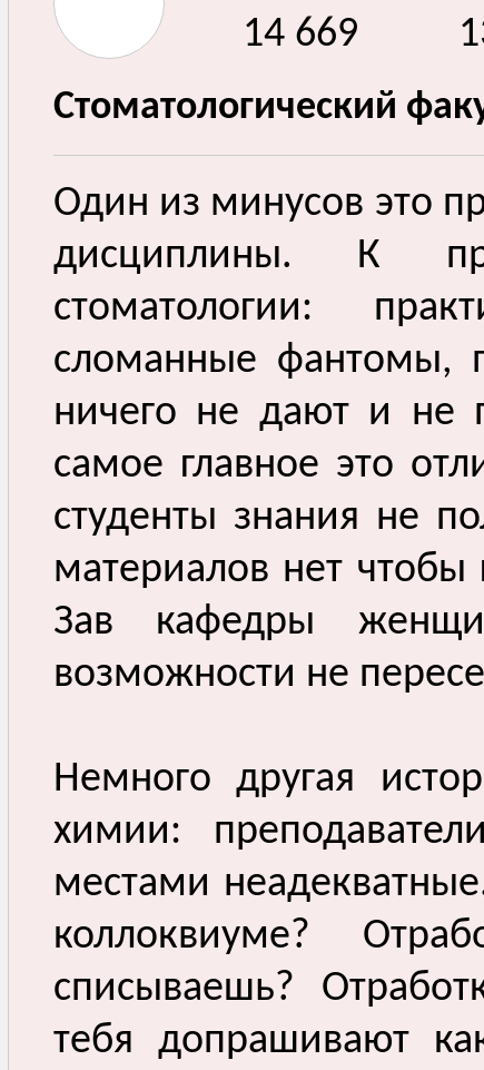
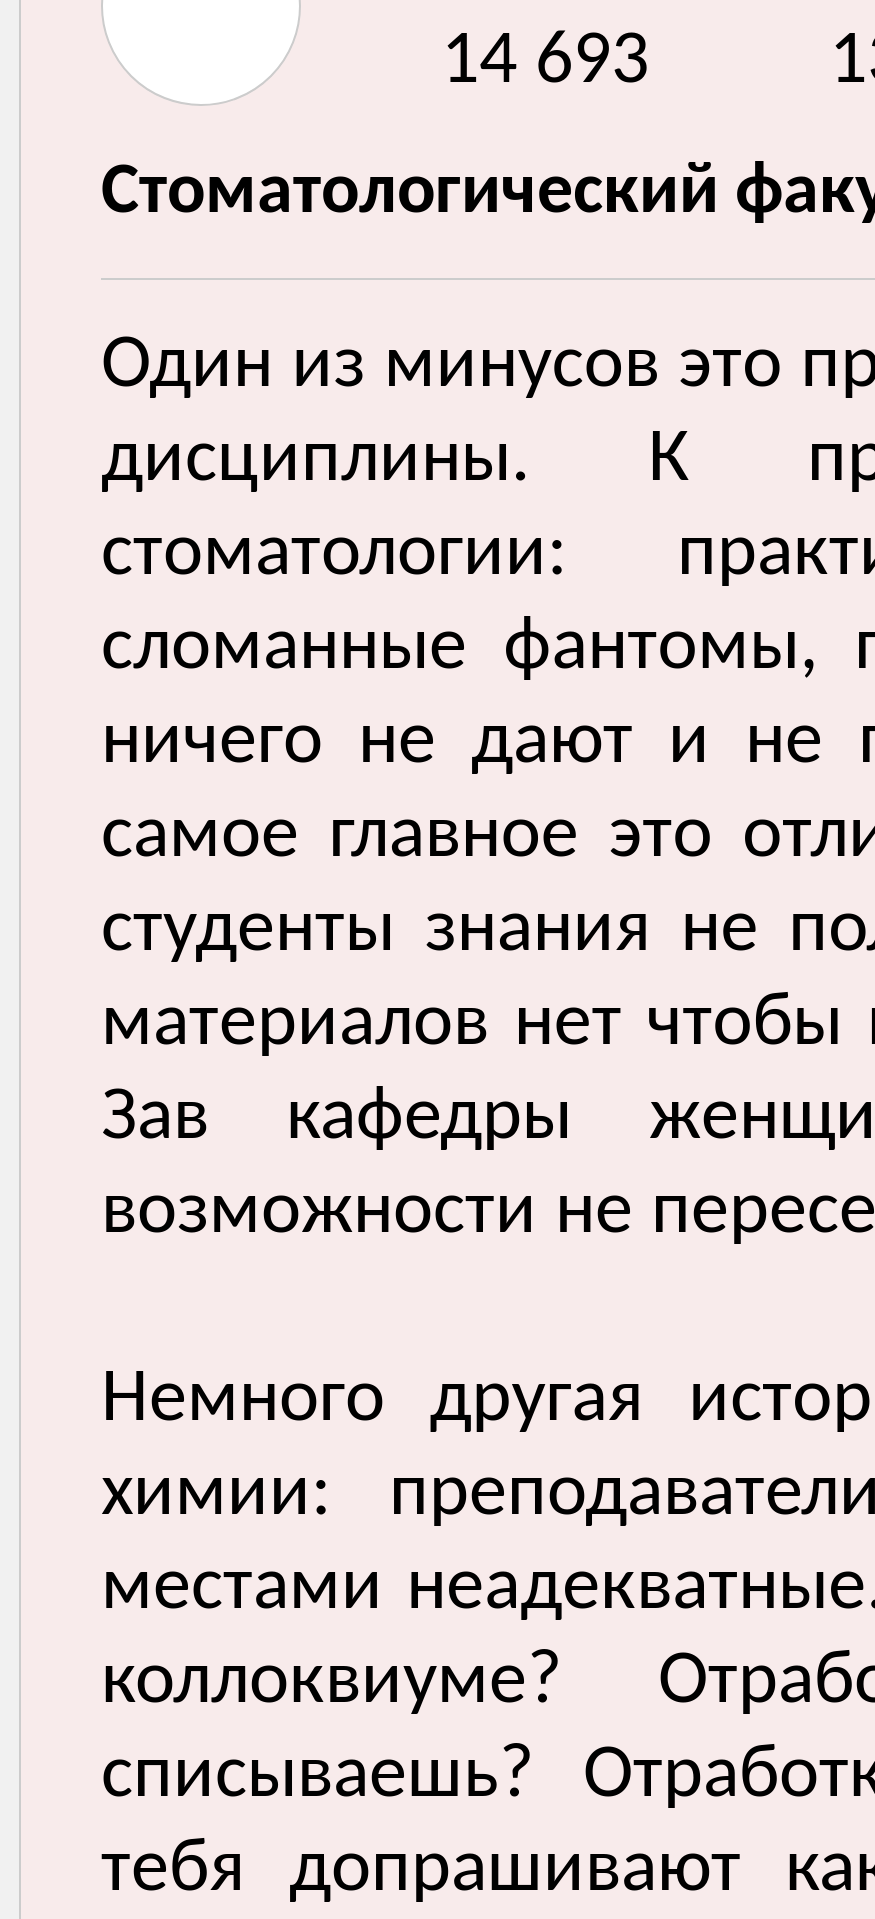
[243,13,358,57] 14 669 -> [441,24,649,102] 14 693

